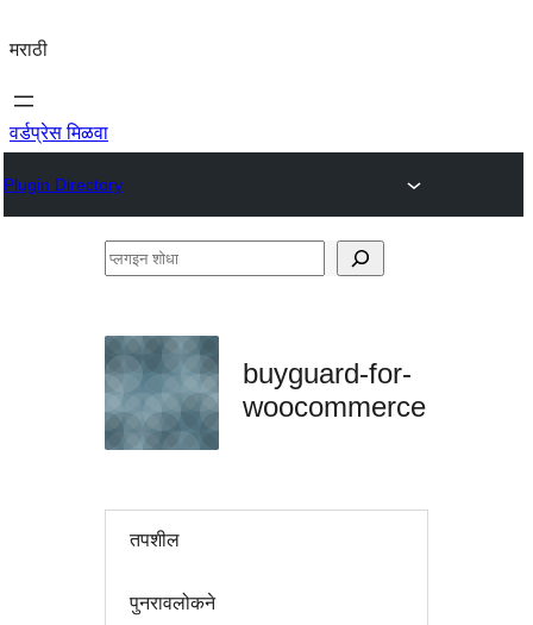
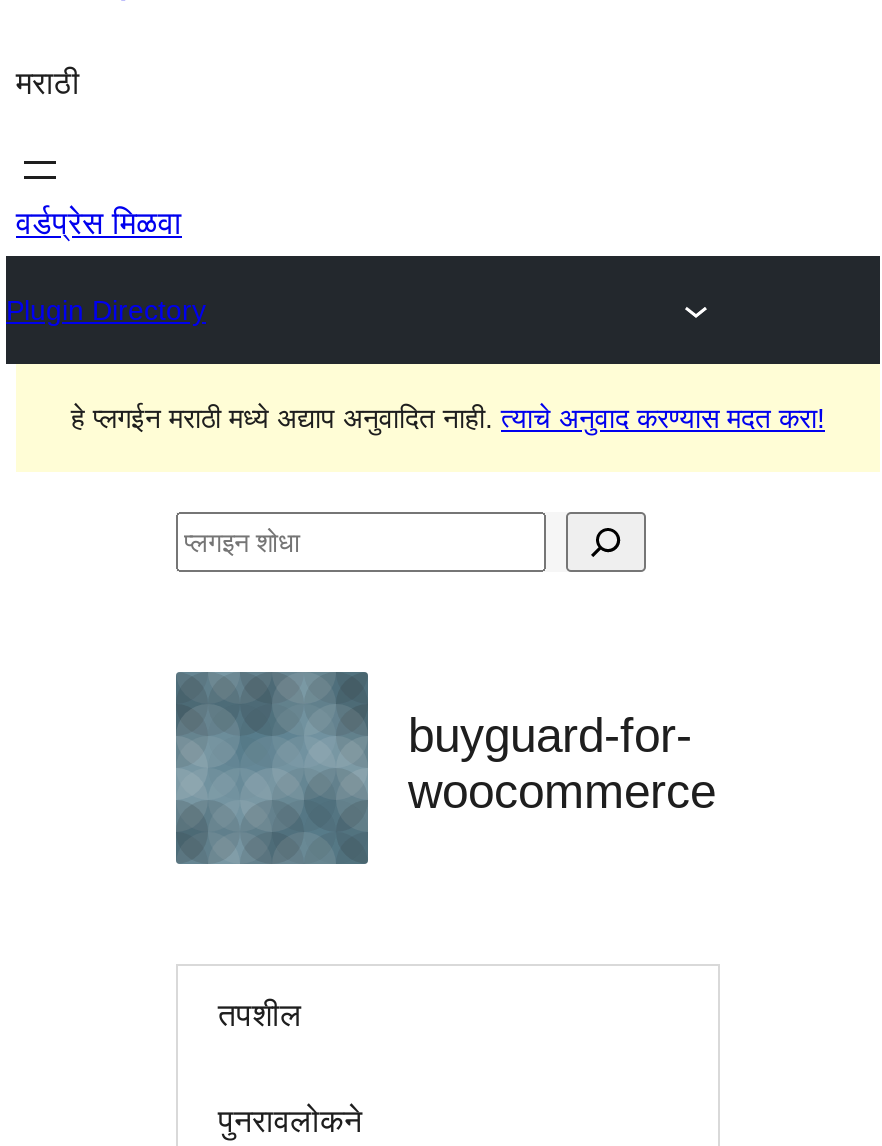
none -> [71,402,825,434] हे प्लगईन मराठी मध्ये अद्याप अनुवादित नाही. त्याचे अनुवाद करण्यास मदत करा!

